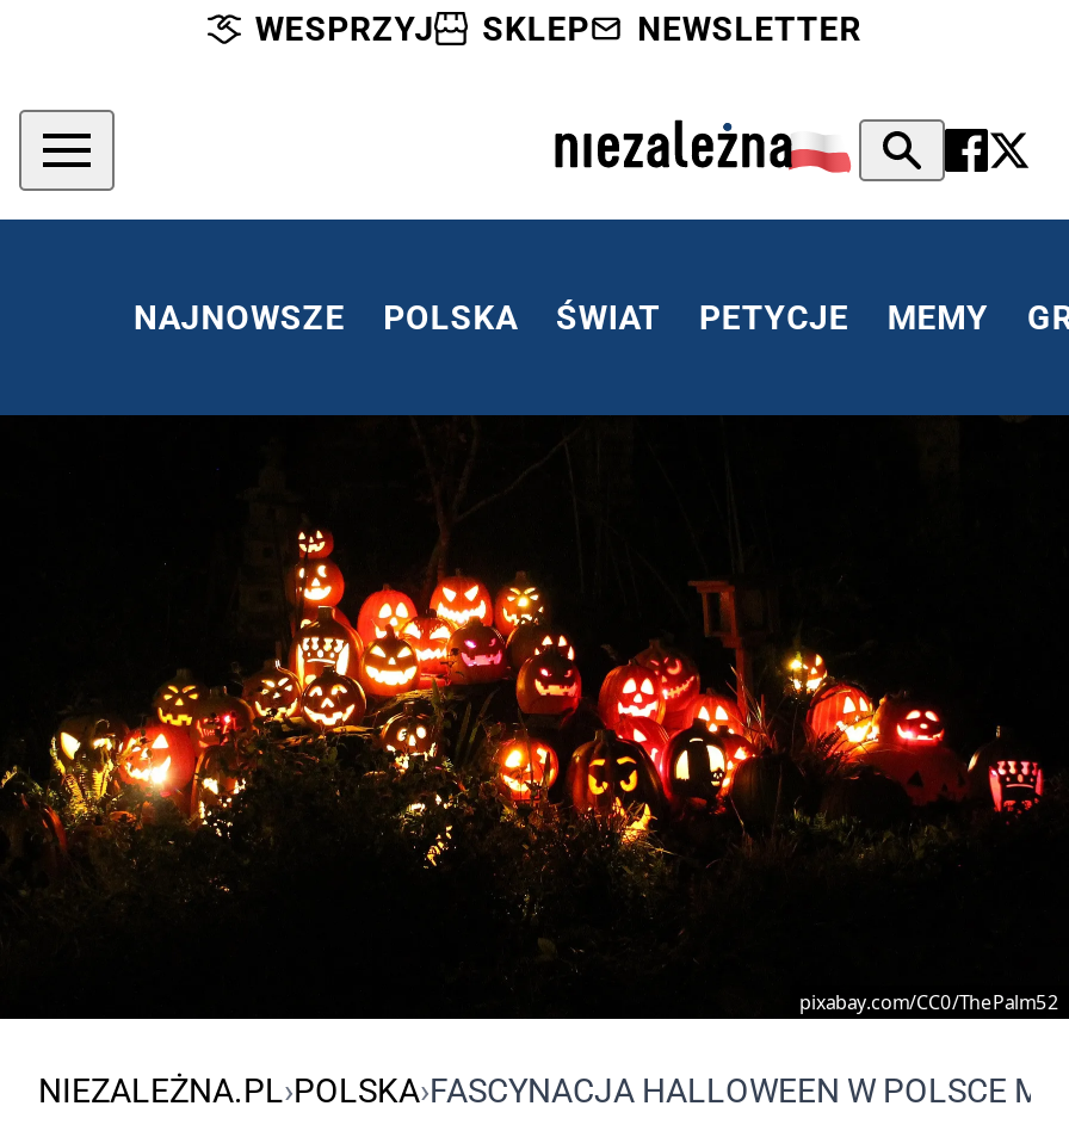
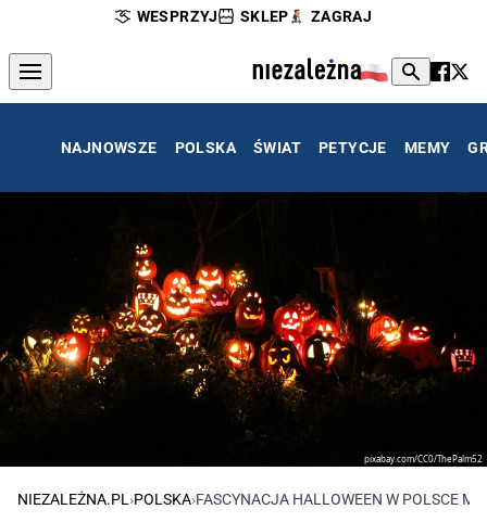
[637,10,862,48] NEWSLETTER -> [311,8,372,25] ZAGRAJ

